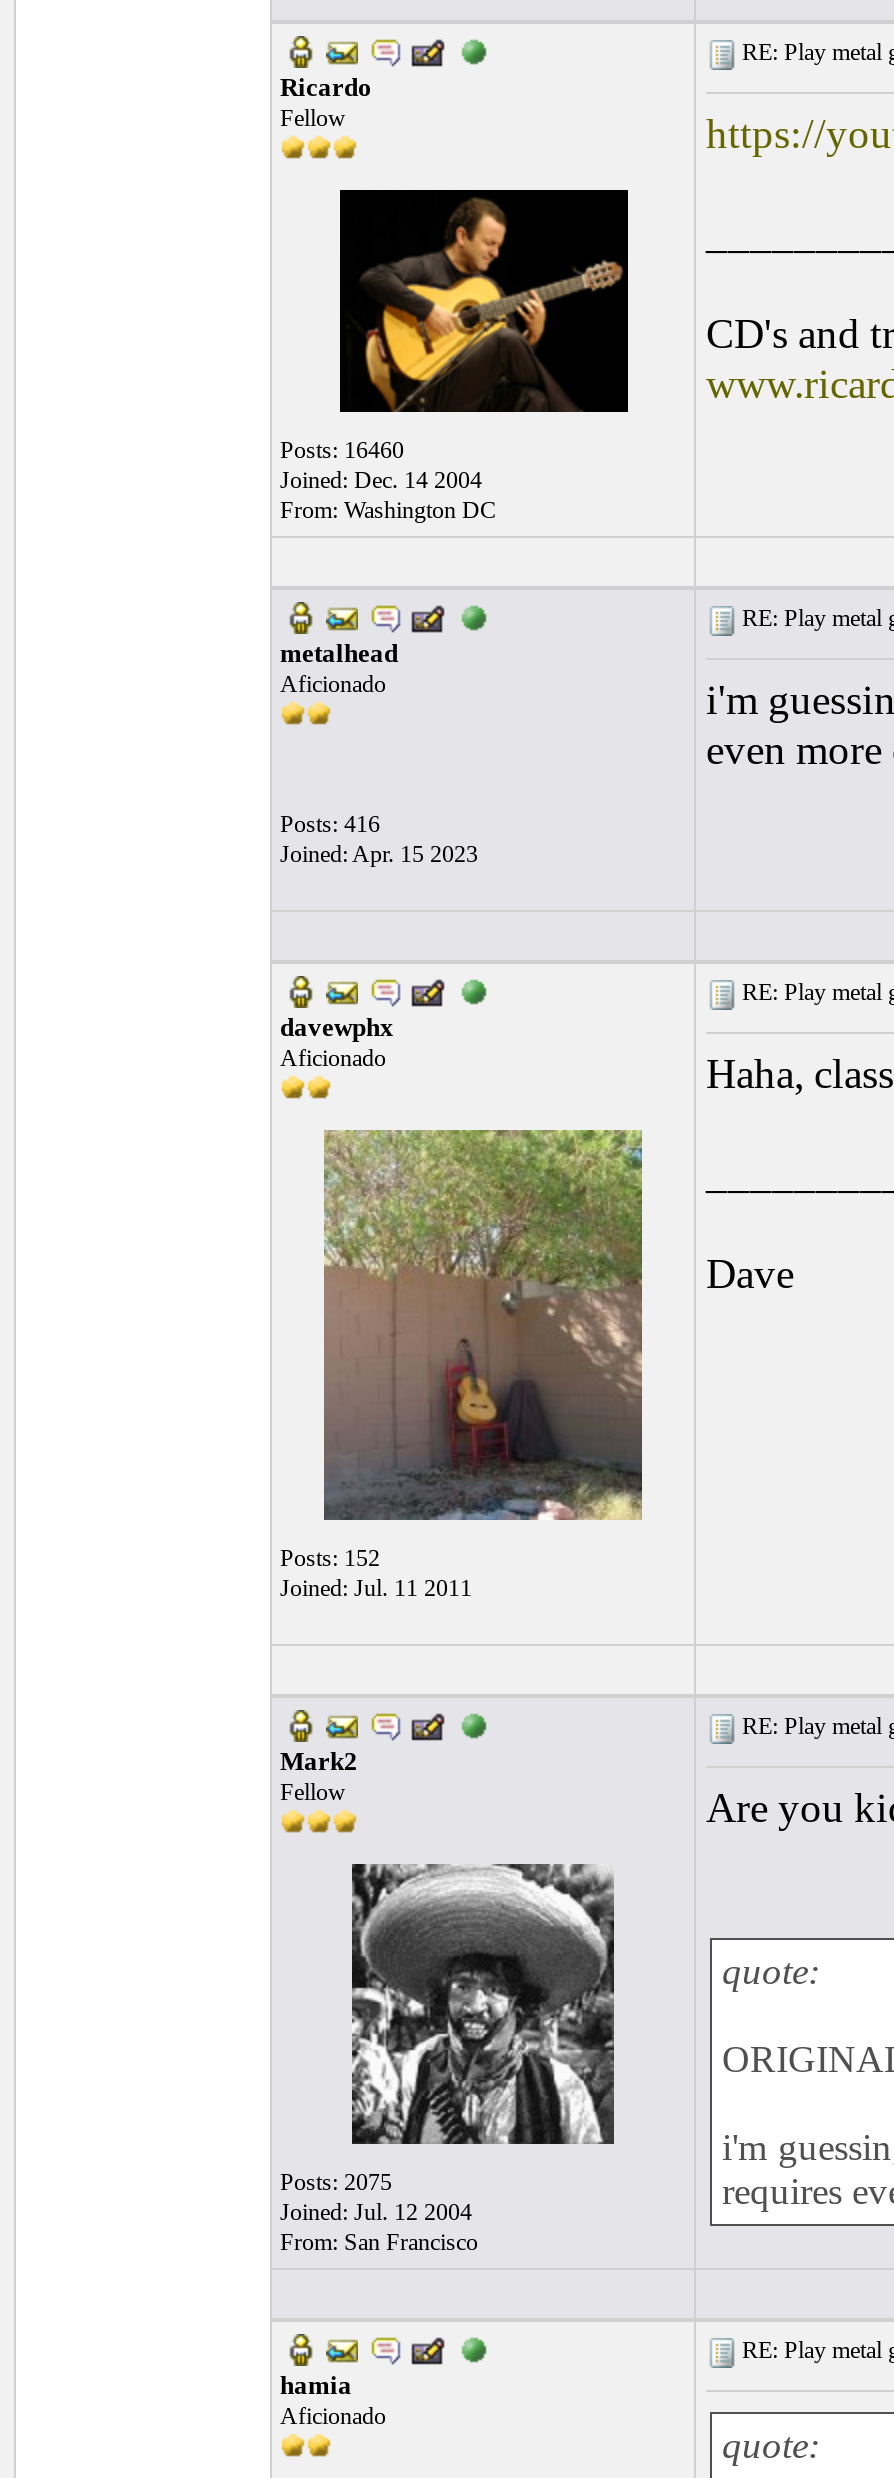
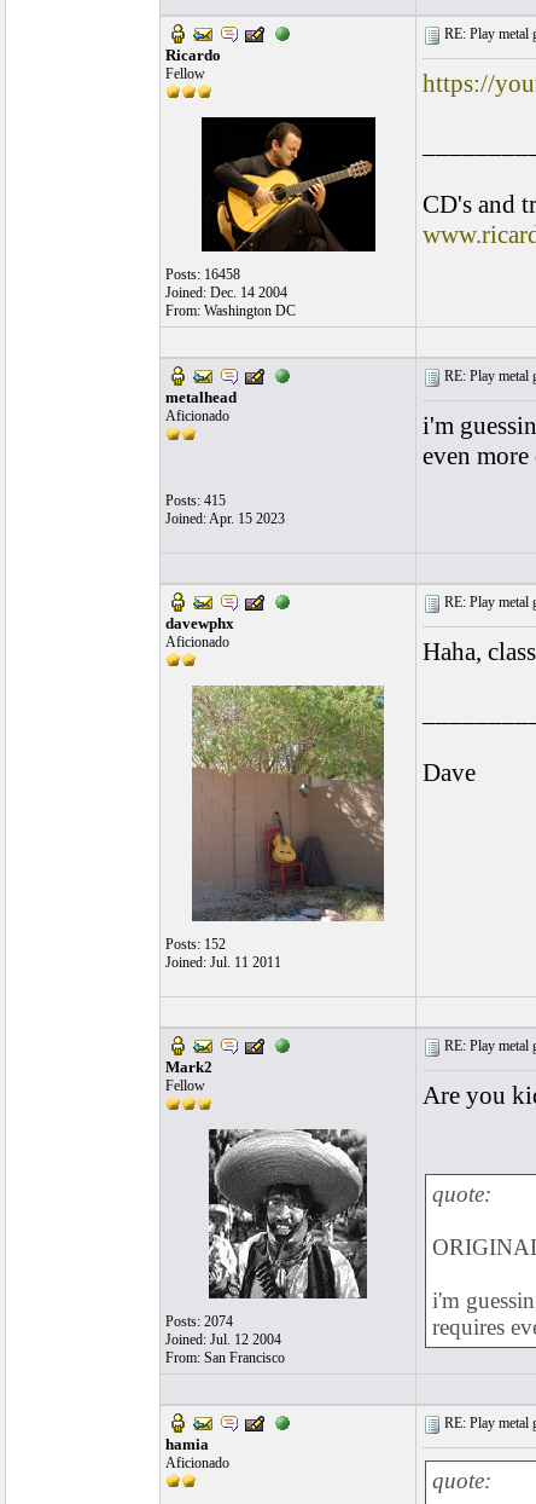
[280,436,404,464] Posts: 16460 -> [165,266,240,283] Posts: 16458
[280,810,380,838] Posts: 416 -> [165,492,226,509] Posts: 415
[280,2168,392,2196] Posts: 2075 -> [165,1313,233,1330] Posts: 2074

